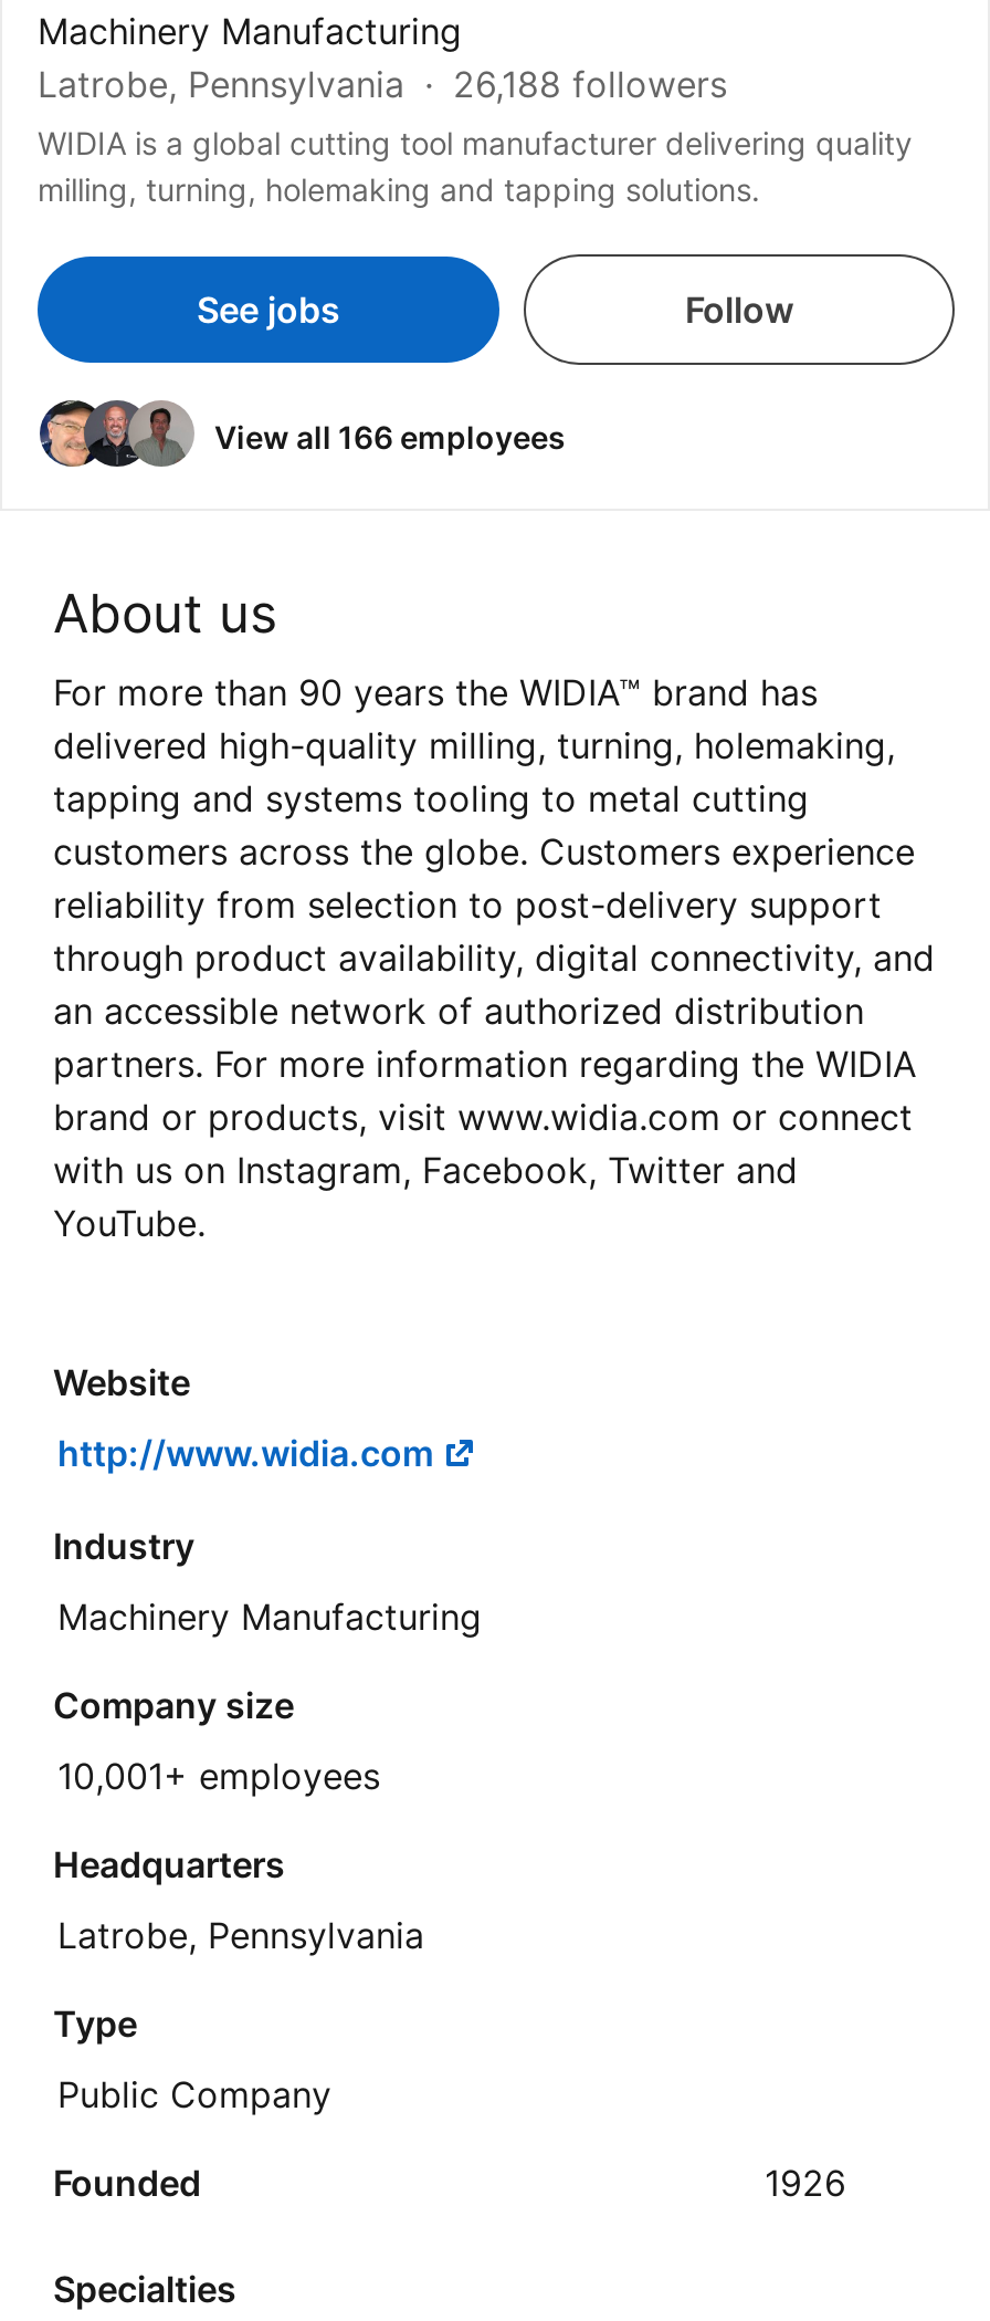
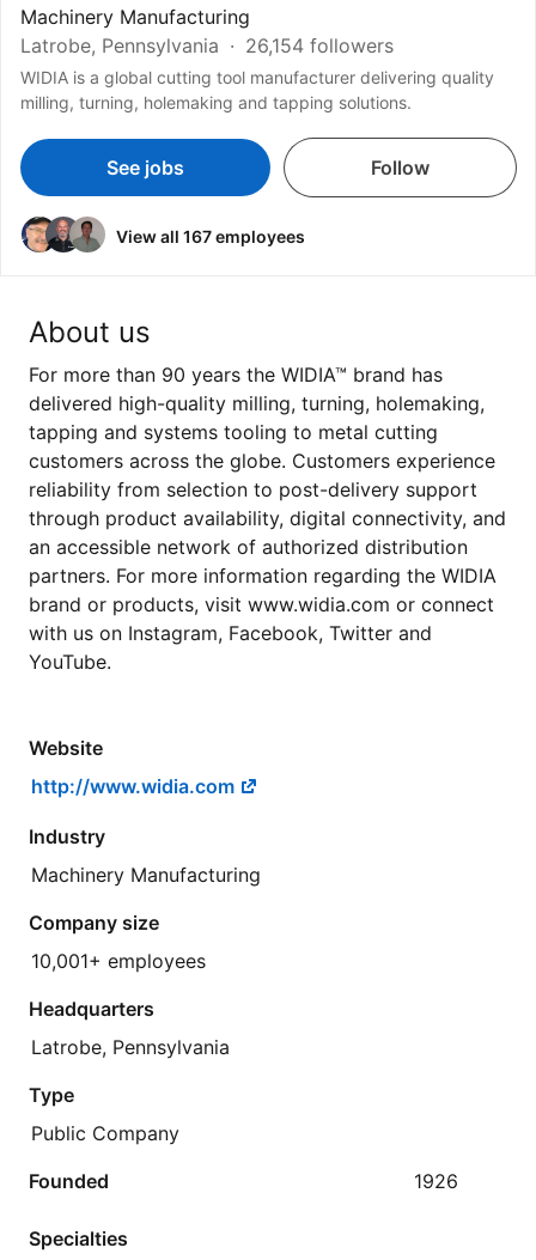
[38,62,727,106] Latrobe, Pennsylvania 26,188 followers -> [20,34,394,57] Latrobe, Pennsylvania 26,154 followers
[214,417,566,454] View all 166 employees -> [116,226,305,246] View all 167 employees

